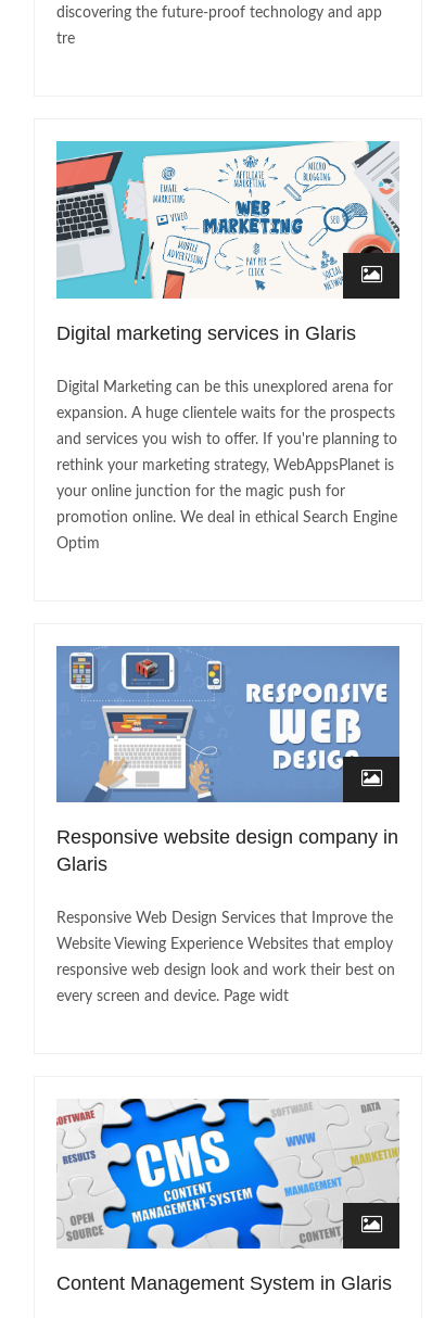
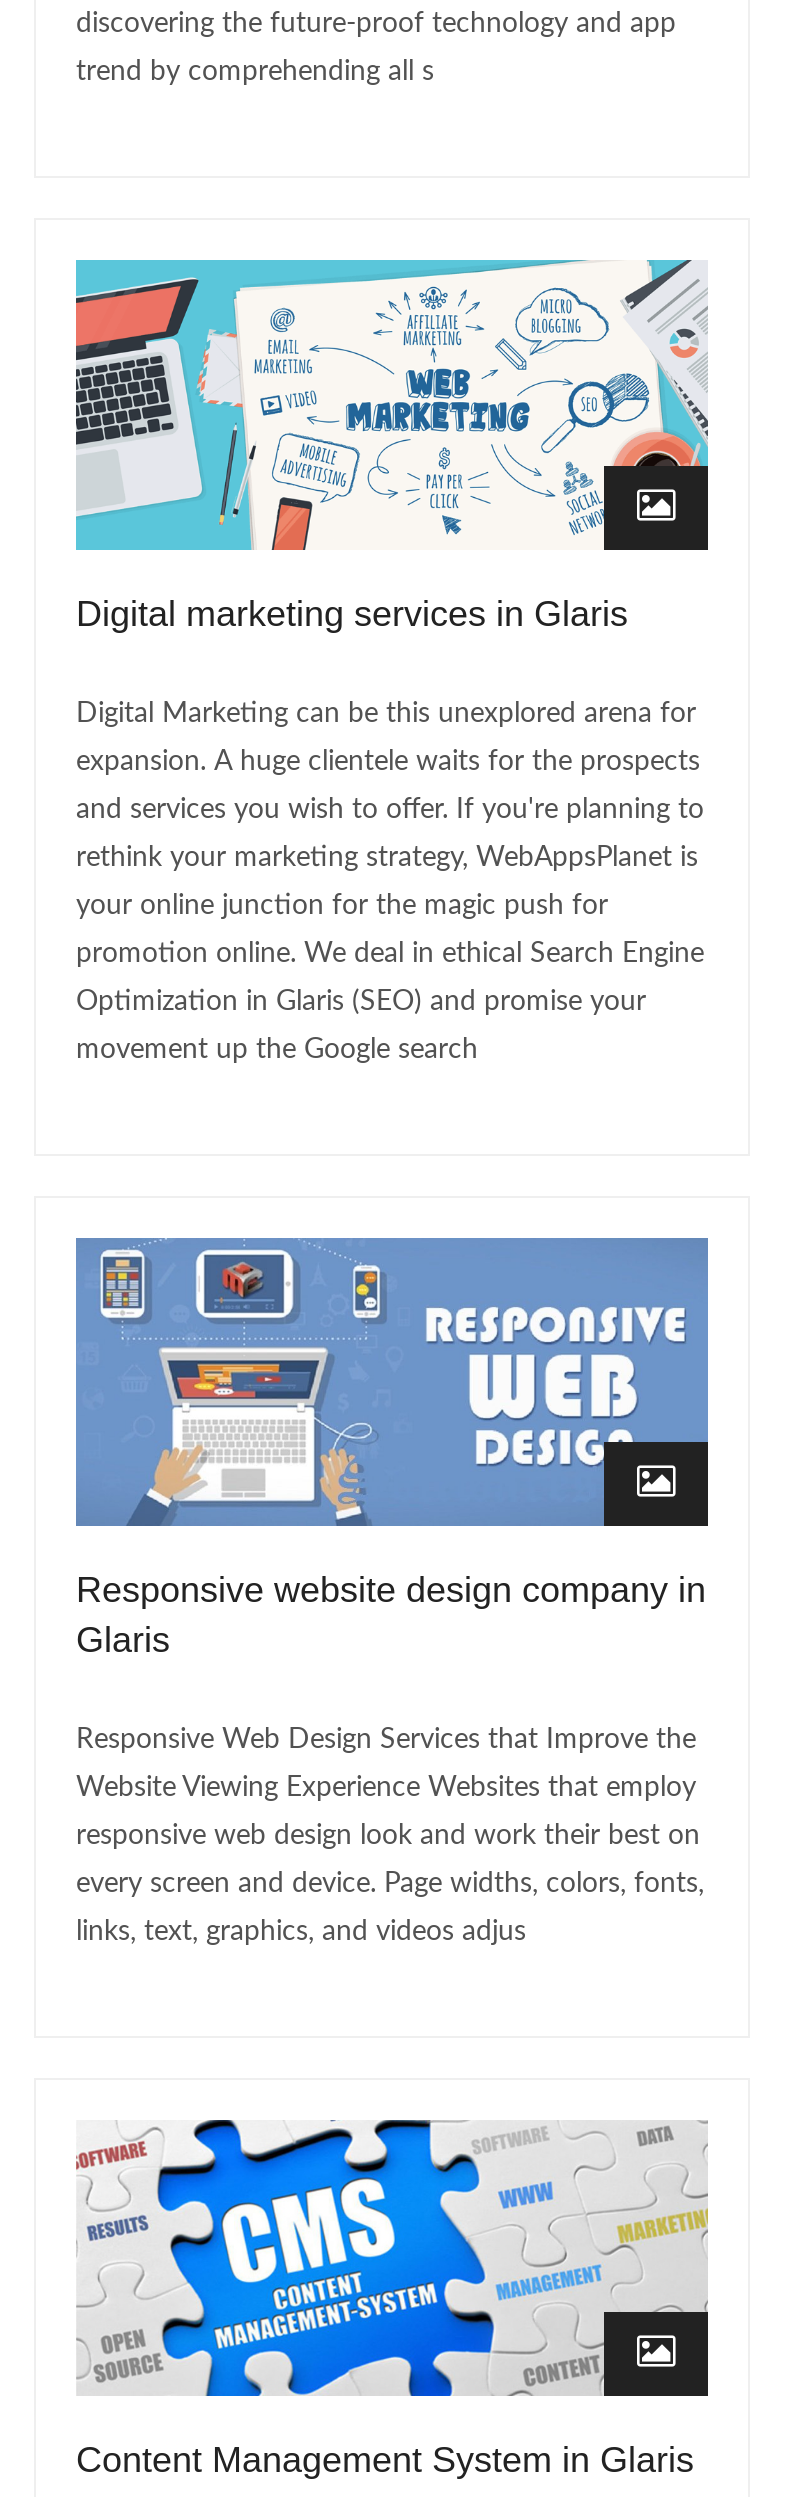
[56,31,75,47] tre -> [76,58,434,86] trend by comprehending all s
[56,537,100,552] Optim -> [76,988,646,1064] Optimization in Glaris (SEO) and promise your | movement up the Google search
[56,989,289,1004] every screen and device. Page widt -> [76,1870,704,1946] every screen and device. Page widths, colors, fonts, | links, text, graphics, and videos adjus

